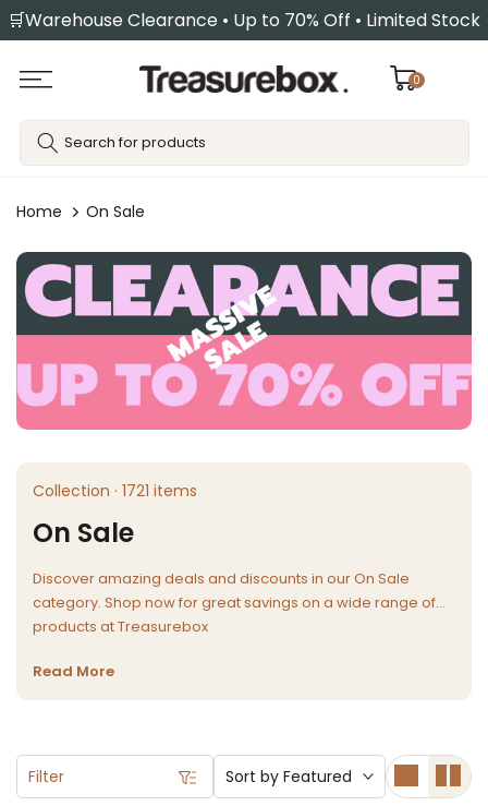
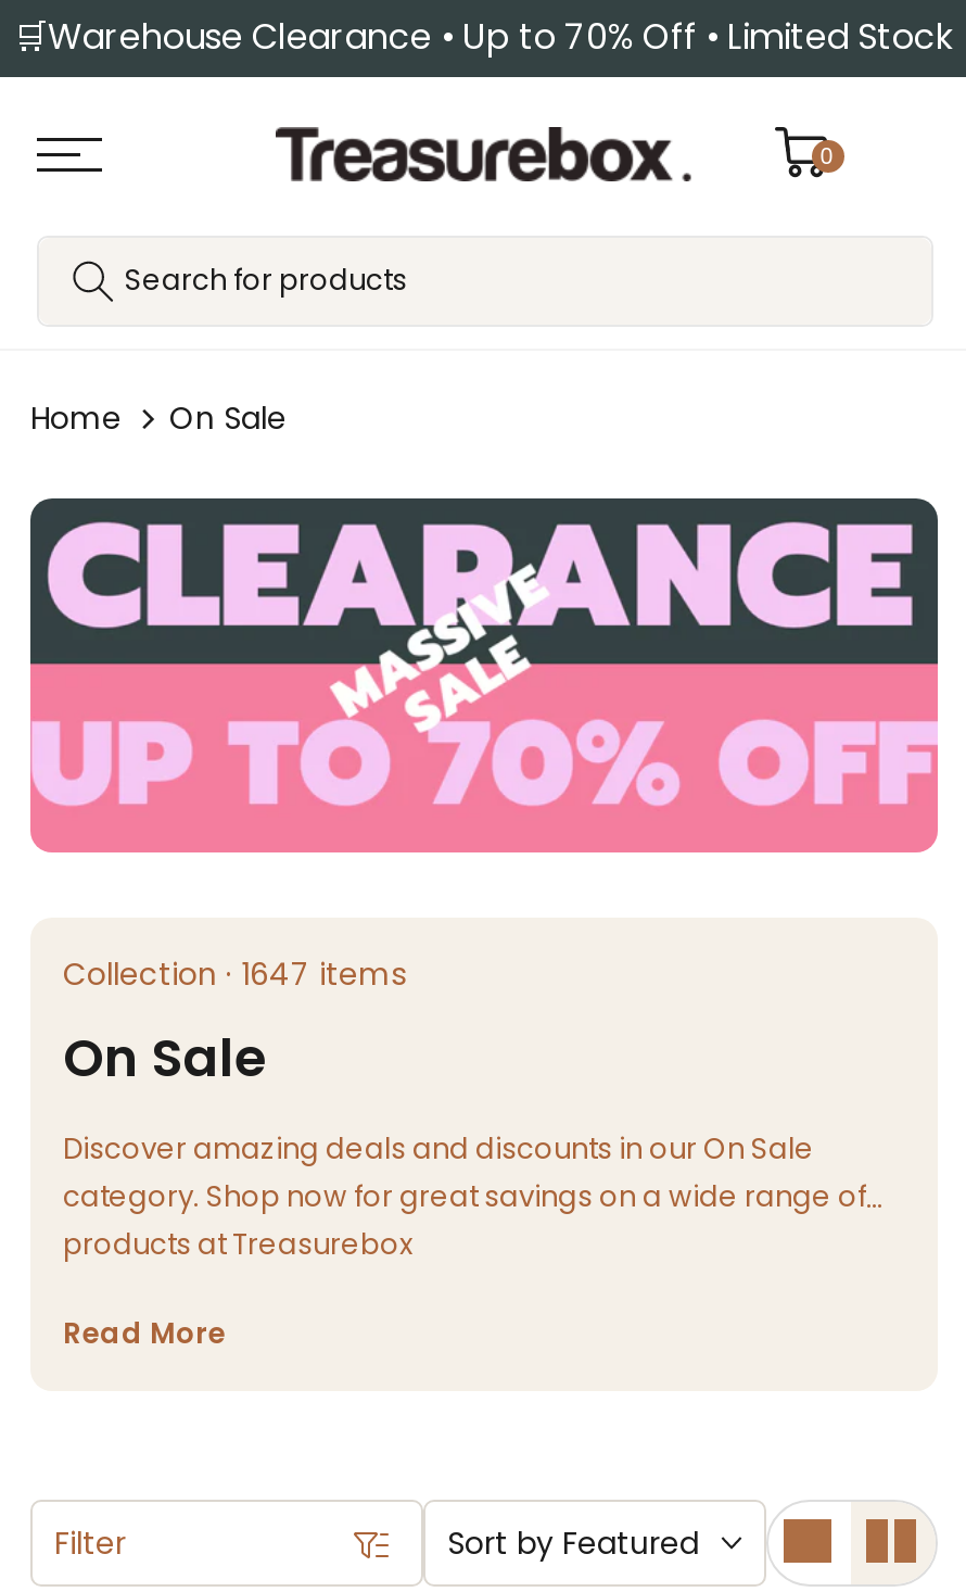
[33,480,197,502] Collection · 1721 items -> [63,953,406,997] Collection · 1647 items

